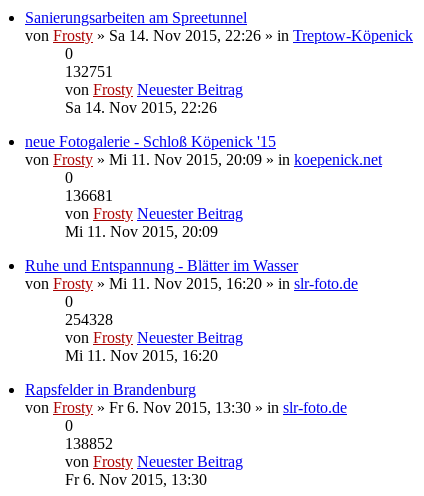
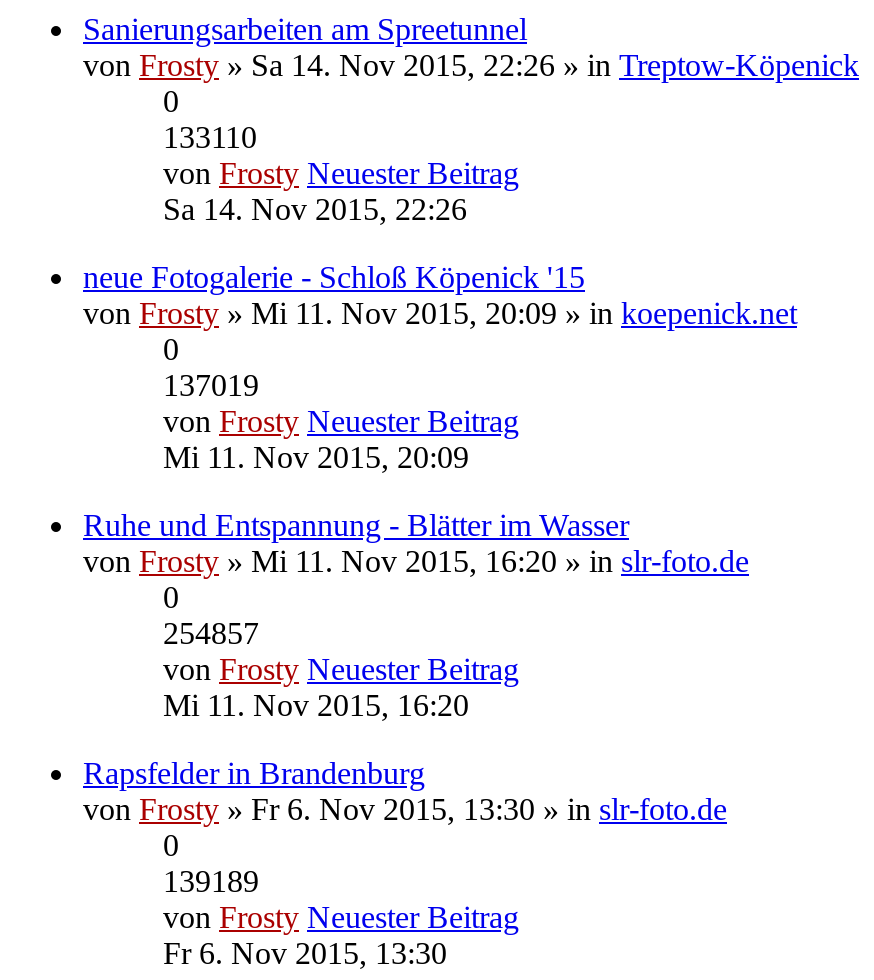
[65,63,113,80] 132751 -> [163,120,257,154] 133110
[65,187,113,204] 136681 -> [163,368,259,402] 137019
[65,311,113,328] 254328 -> [163,616,259,650] 254857
[65,435,113,452] 138852 -> [163,864,259,898] 139189

